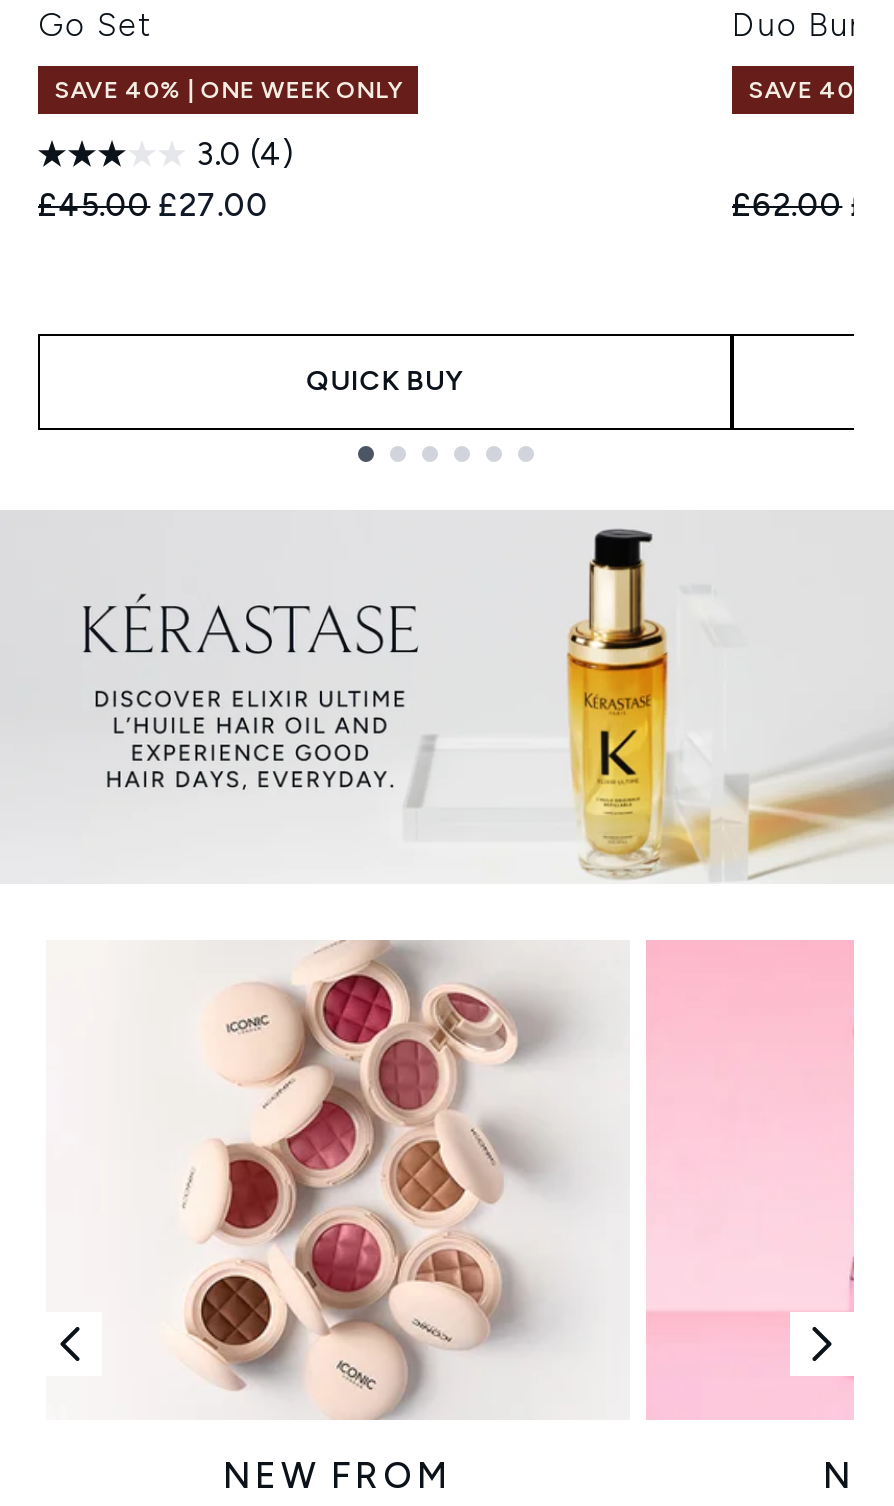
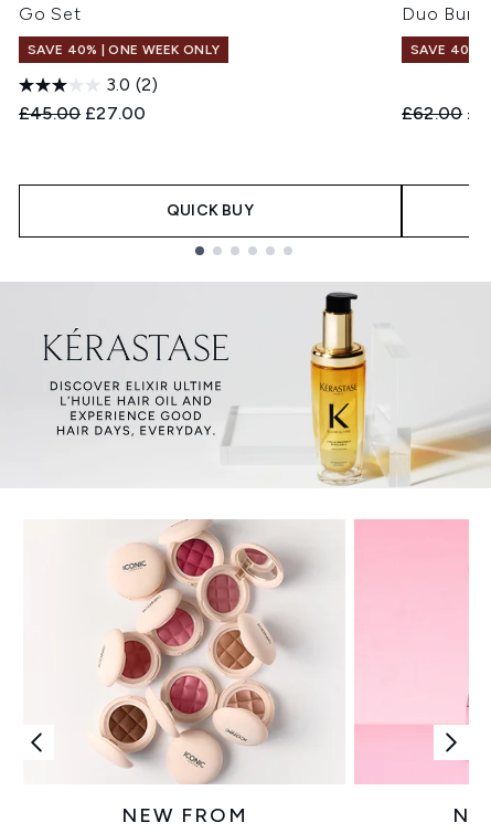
[196,134,294,172] 3.0 (4) -> [106,74,158,95] 3.0 (2)

